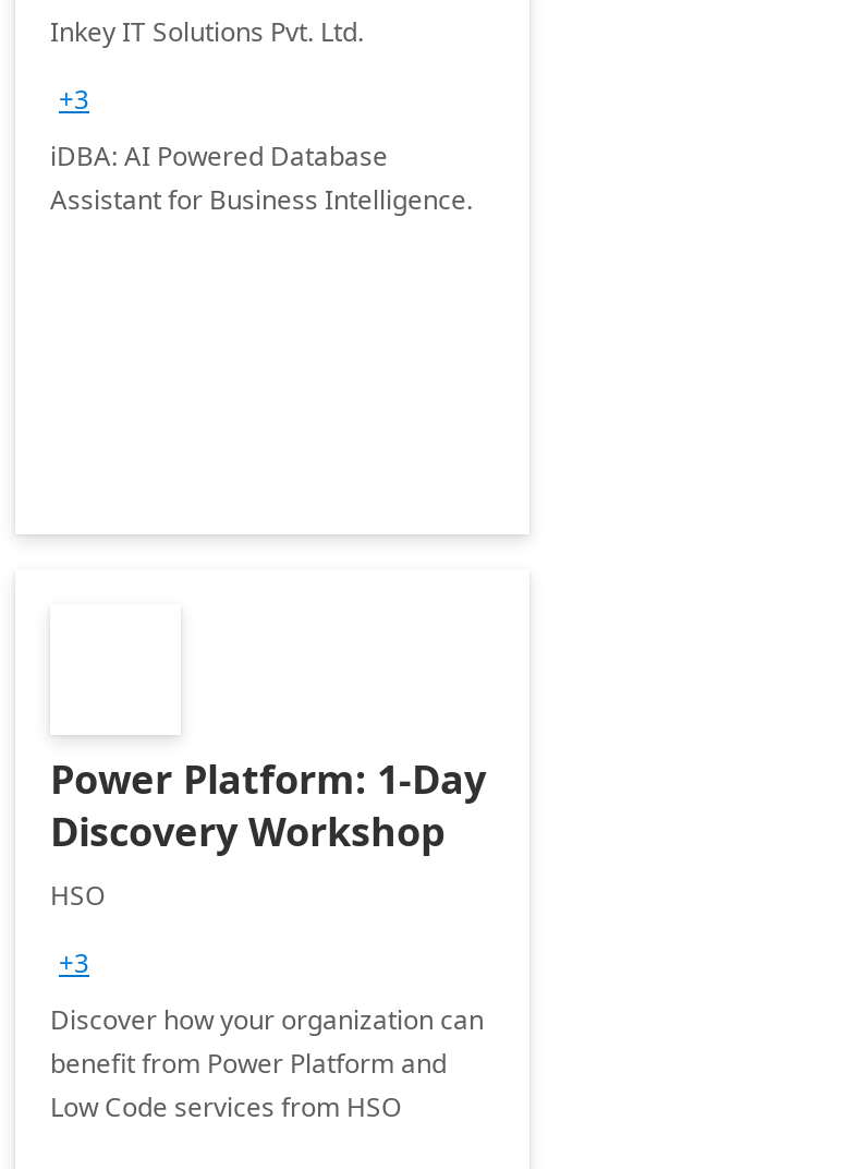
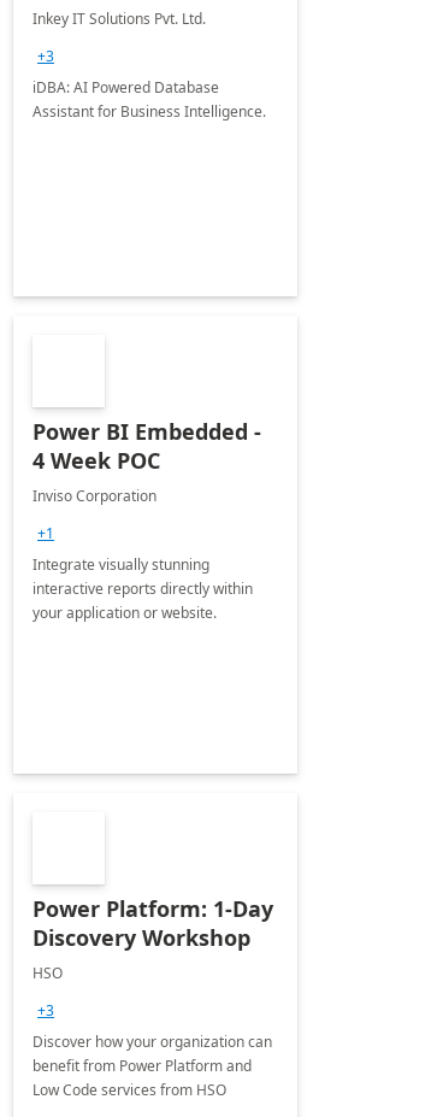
none -> [33,417,261,623] Power BI Embedded - | 4 Week POC | Inviso Corporation | +1 | Integrate visually stunning | interactive reports directly within | your application or website.

